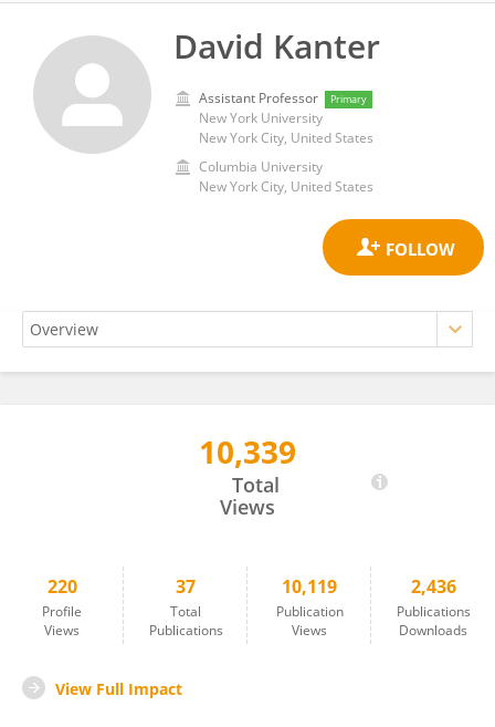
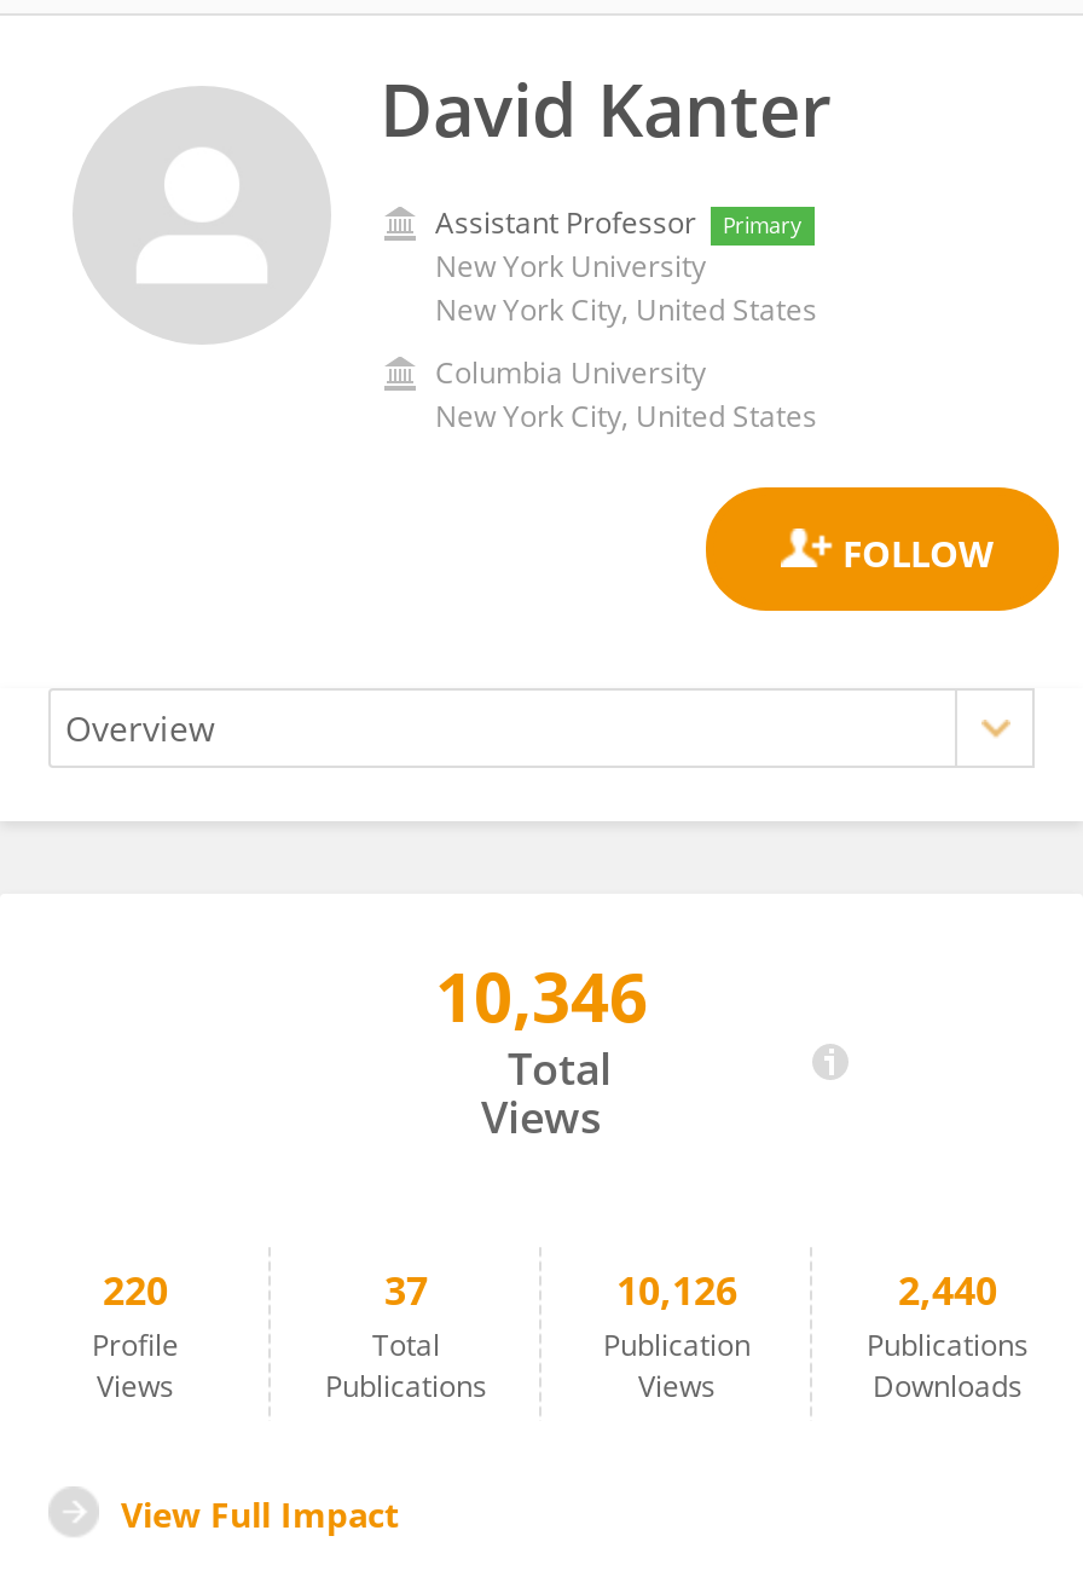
[199,430,296,472] 10,339 -> [435,949,648,1041] 10,346
[282,574,337,599] 10,119 -> [616,1264,737,1317] 10,126
[410,574,456,599] 2,436 -> [898,1264,997,1317] 2,440

